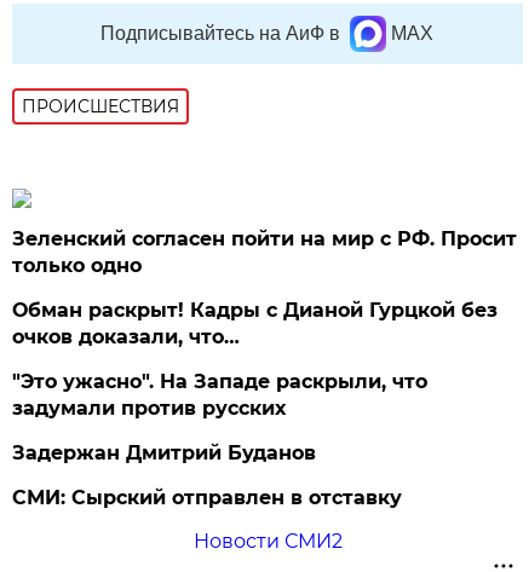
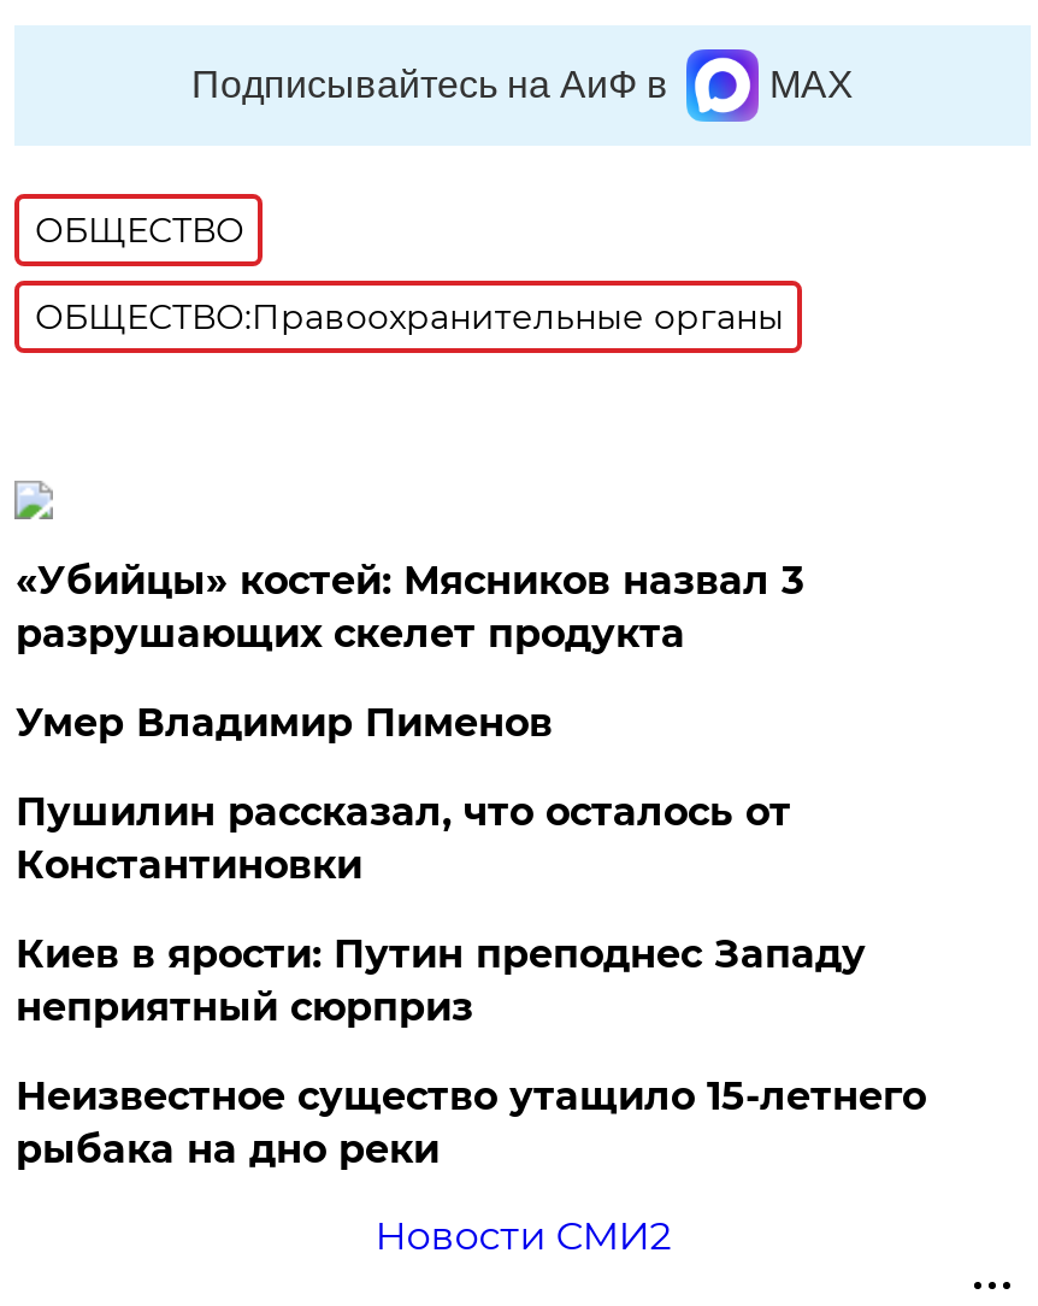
[22,96,180,117] ПРОИСШЕСТВИЯ -> [35,208,784,339] ОБЩЕСТВО | ОБЩЕСТВО:Правоохранительные органы
[13,227,517,509] Зеленский согласен пойти на мир с РФ. Просит | только одно | Обман раскрыт! Кадры с Дианой Гурцкой без | очков доказали, что… | "Это ужасно". На Западе раскрыли, что | задумали против русских | Задержан Дмитрий Буданов | СМИ: Сырский отправлен в отставку -> [15,558,926,1172] «Убийцы» костей: Мясников назвал 3 | разрушающих скелет продукта | Умер Владимир Пименов | Пушилин рассказал, что осталось от | Константиновки | Киев в ярости: Путин преподнес Западу | неприятный сюрприз | Неизвестное существо утащило 15-летнего | рыбака на дно реки

